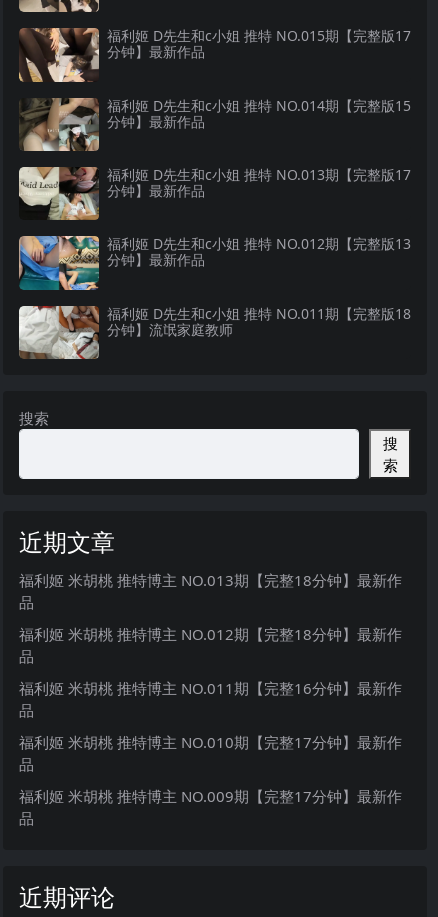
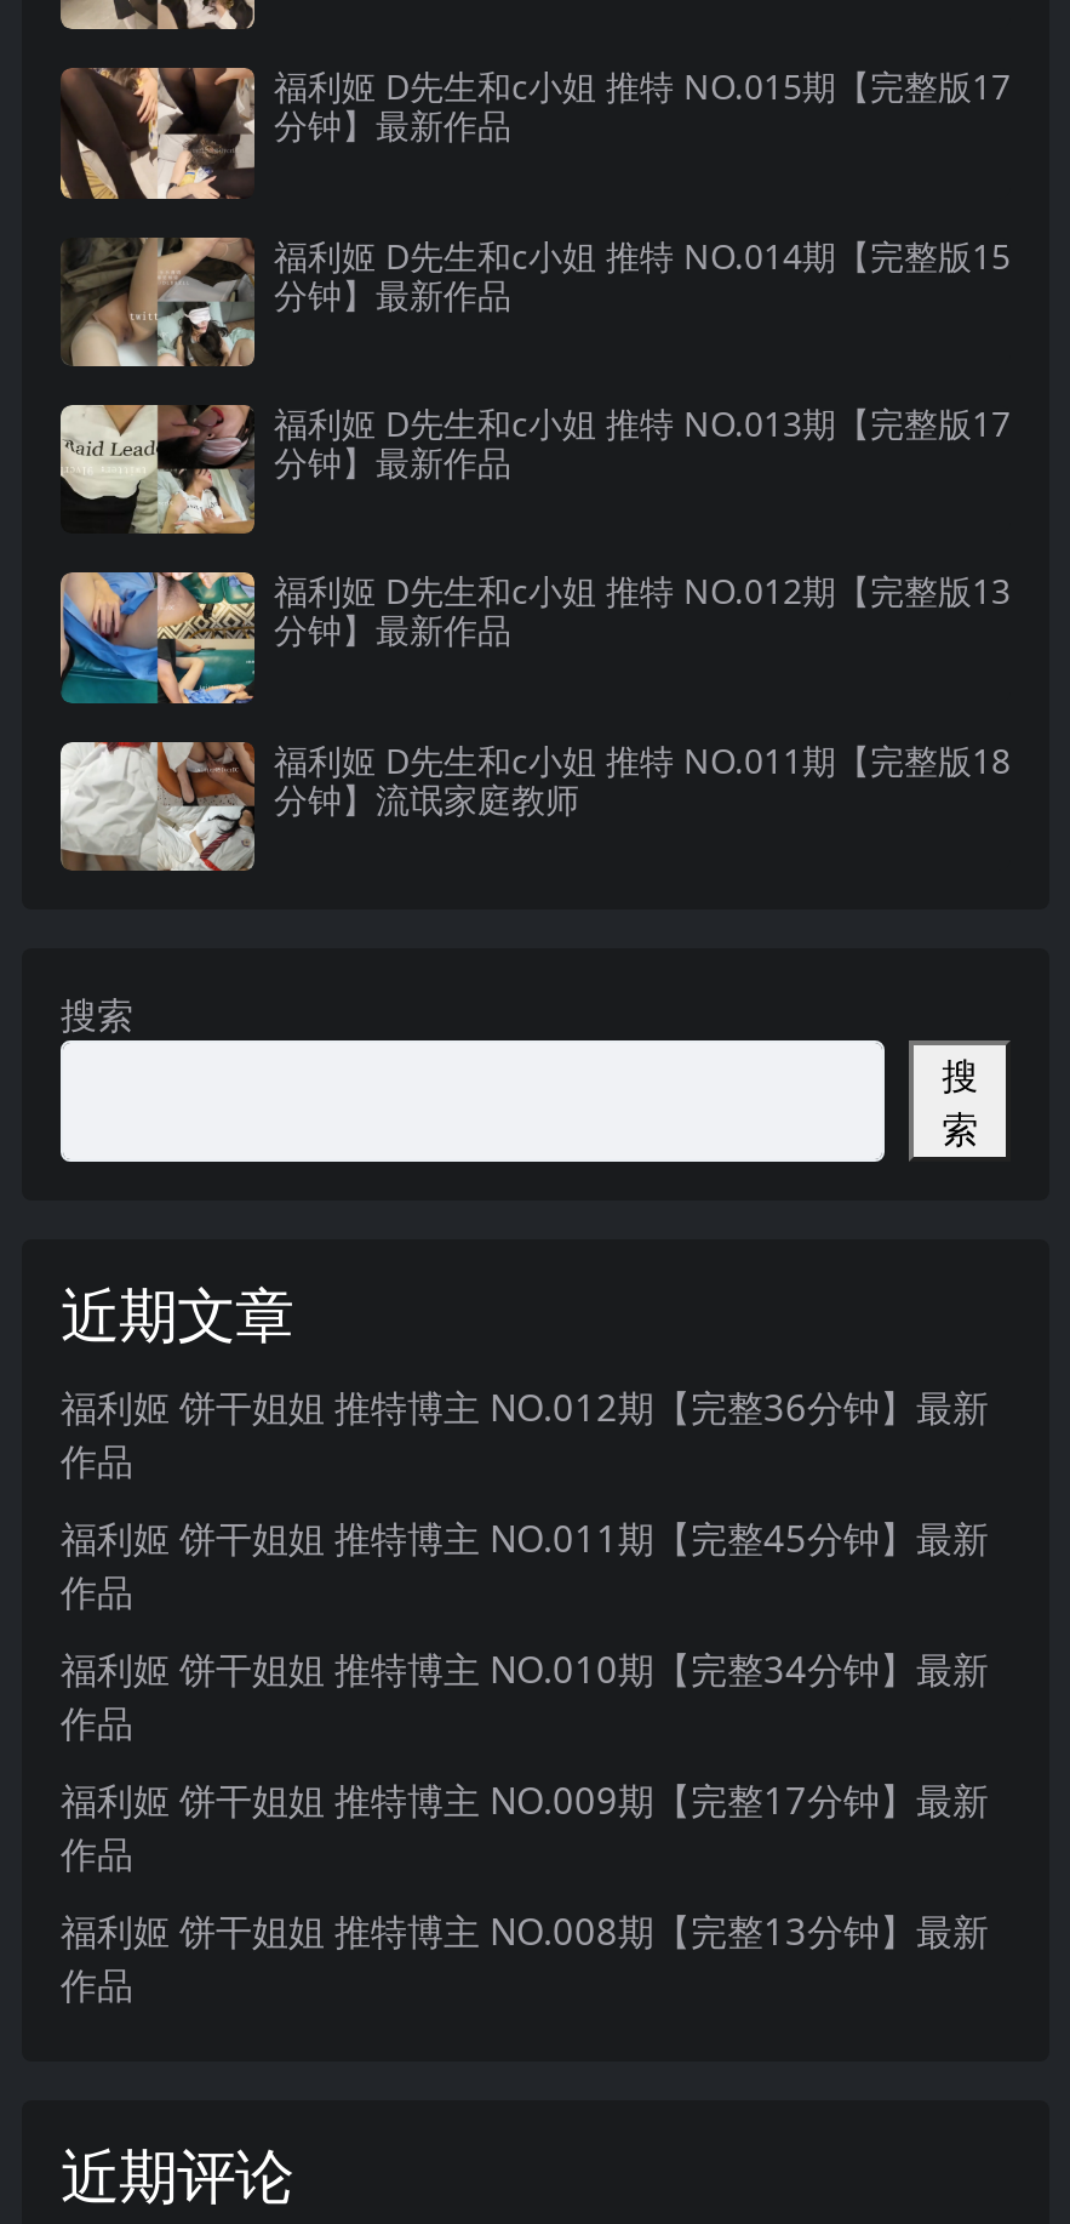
[19,570,402,612] 福利姬 米胡桃 推特博主 NO.013期【完整18分钟】最新作 | 品 -> [61,1382,989,1484] 福利姬 饼干姐姐 推特博主 NO.012期【完整36分钟】最新 | 作品
[19,624,402,666] 福利姬 米胡桃 推特博主 NO.012期【完整18分钟】最新作 | 品 -> [61,1513,989,1615] 福利姬 饼干姐姐 推特博主 NO.011期【完整45分钟】最新 | 作品
[19,678,402,720] 福利姬 米胡桃 推特博主 NO.011期【完整16分钟】最新作 | 品 -> [61,1644,989,1746] 福利姬 饼干姐姐 推特博主 NO.010期【完整34分钟】最新 | 作品
[19,732,402,774] 福利姬 米胡桃 推特博主 NO.010期【完整17分钟】最新作 | 品 -> [61,1775,989,1877] 福利姬 饼干姐姐 推特博主 NO.009期【完整17分钟】最新 | 作品
[19,786,402,828] 福利姬 米胡桃 推特博主 NO.009期【完整17分钟】最新作 | 品 -> [61,1906,989,2008] 福利姬 饼干姐姐 推特博主 NO.008期【完整13分钟】最新 | 作品

